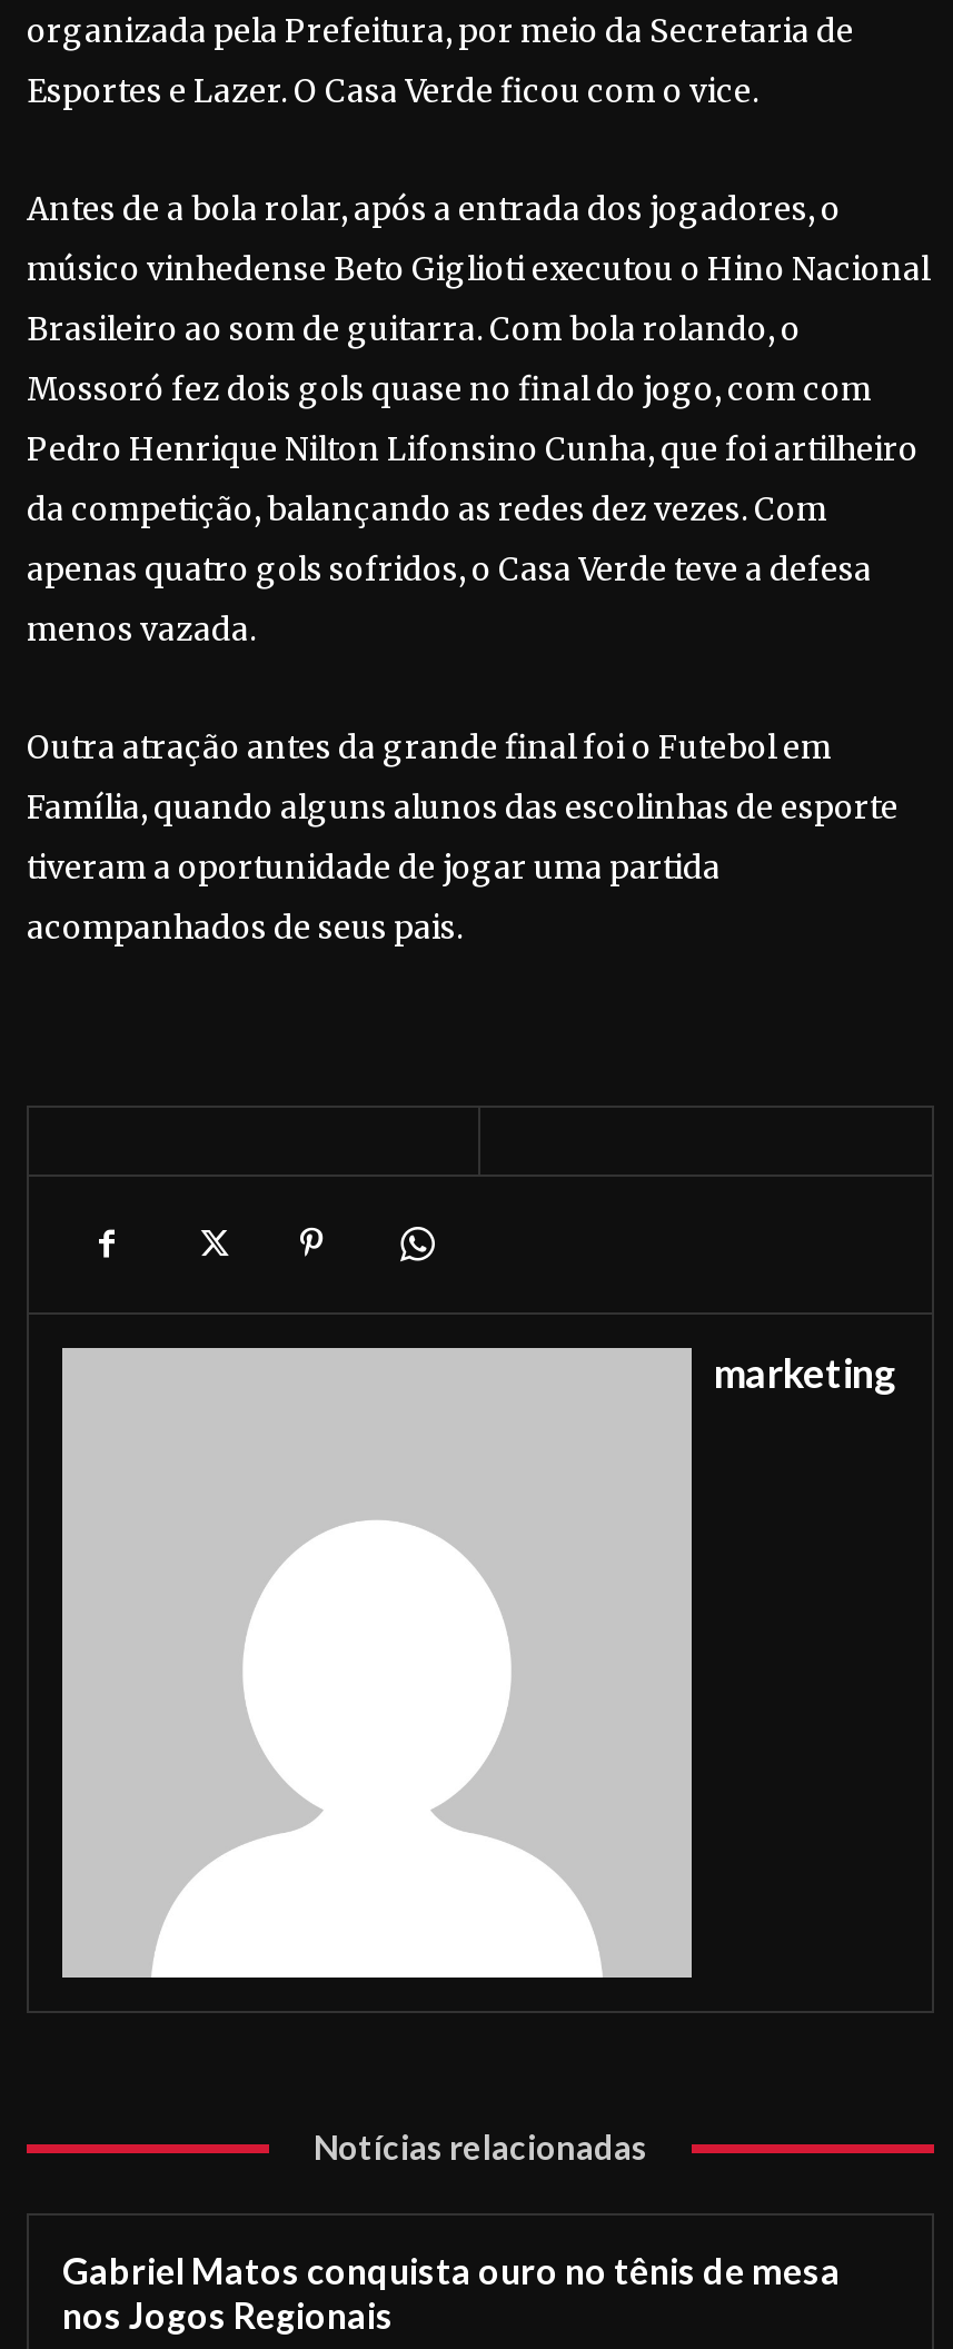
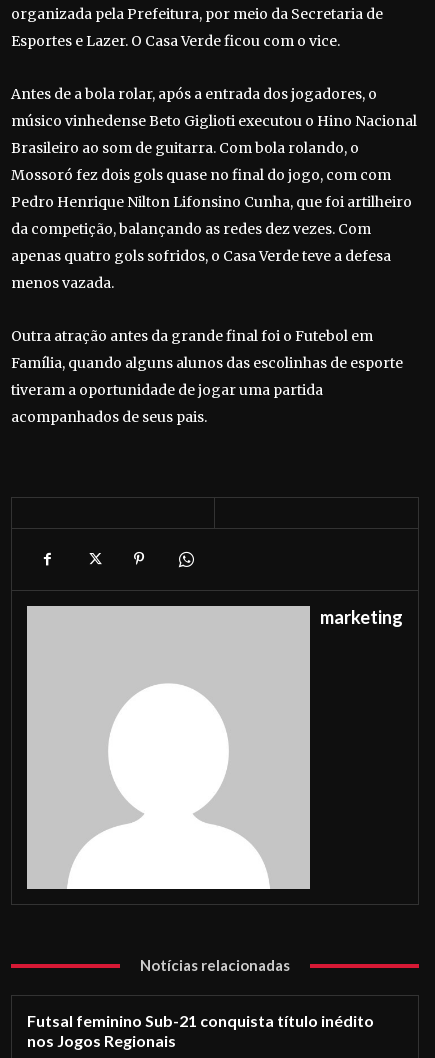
[62,2250,841,2292] Gabriel Matos conquista ouro no tênis de mesa -> [27,1011,374,1030] Futsal feminino Sub-21 conquista título inédito

